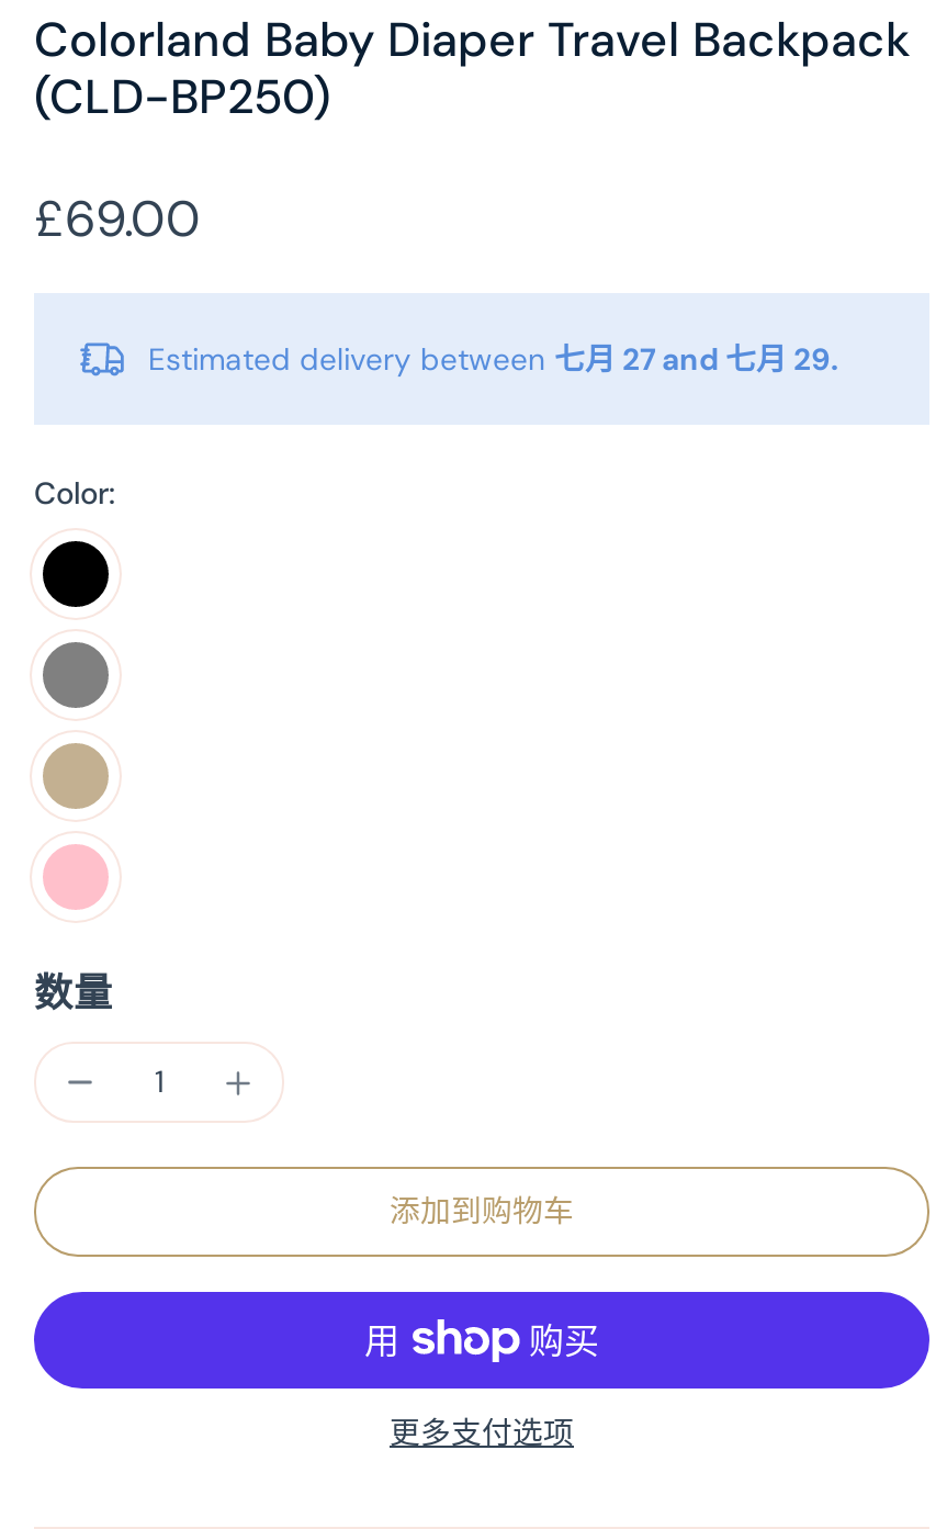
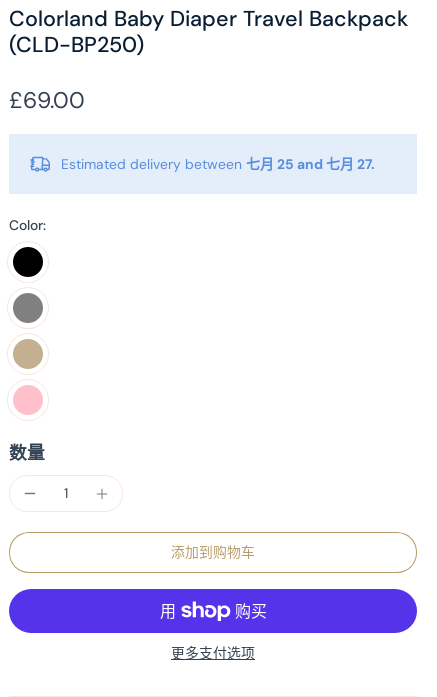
[148,339,839,379] Estimated delivery between七月 27 and 七月 29. -> [61,155,375,173] Estimated delivery between七月 25 and 七月 27.

